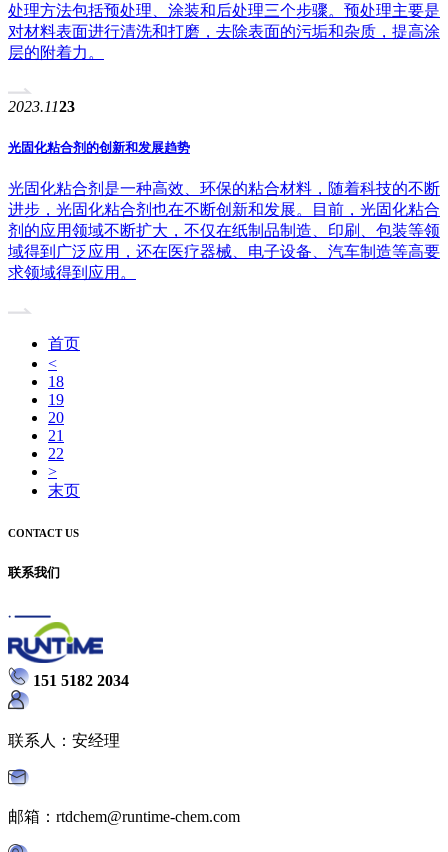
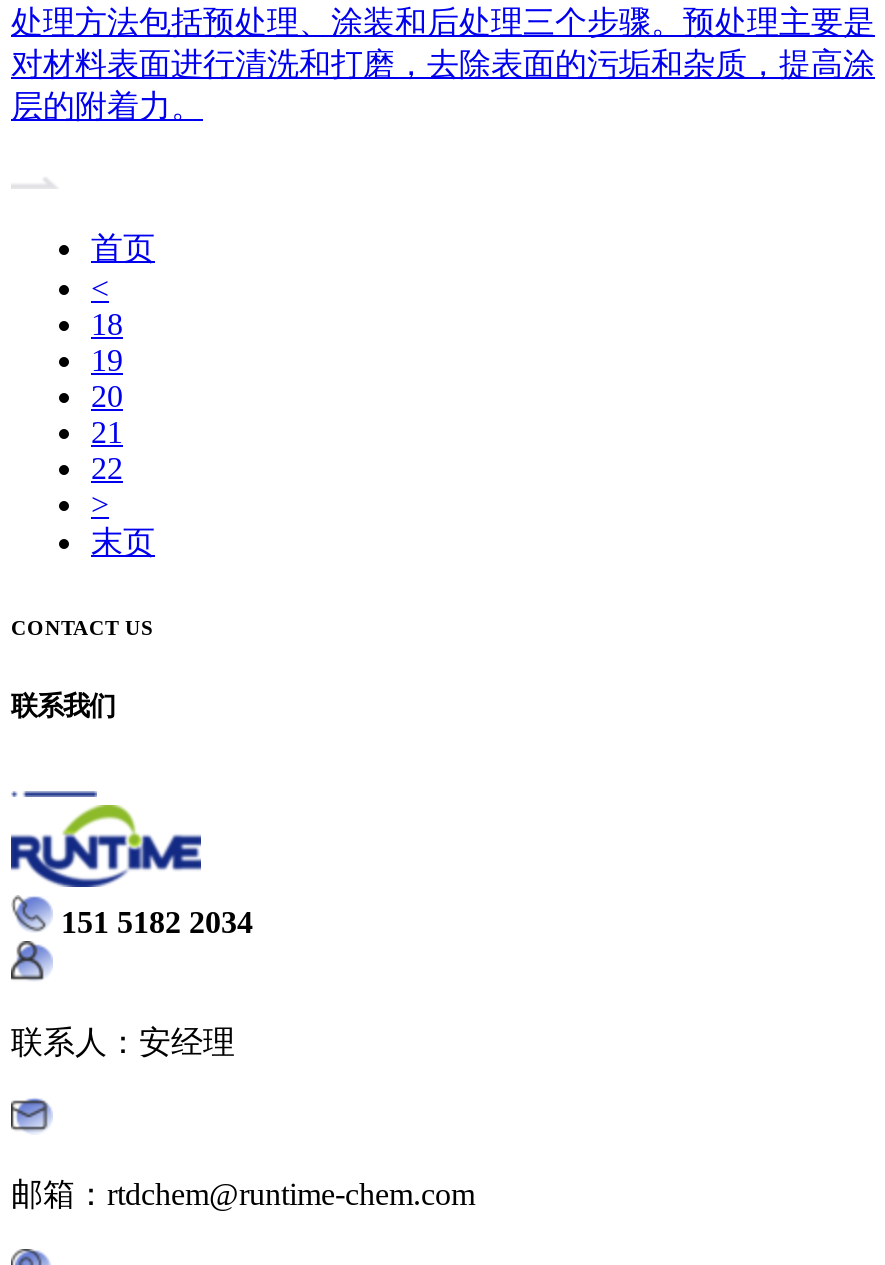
[8,98,440,281] 2023.11 23 | 光固化粘合剂的创新和发展趋势 | 光固化粘合剂是一种高效、环保的粘合材料，随着科技的不断 | 进步，光固化粘合剂也在不断创新和发展。目前，光固化粘合 | 剂的应用领域不断扩大，不仅在纸制品制造、印刷、包装等领 | 域得到广泛应用，还在医疗器械、电子设备、汽车制造等高要 | 求领域得到应用。 -> none

